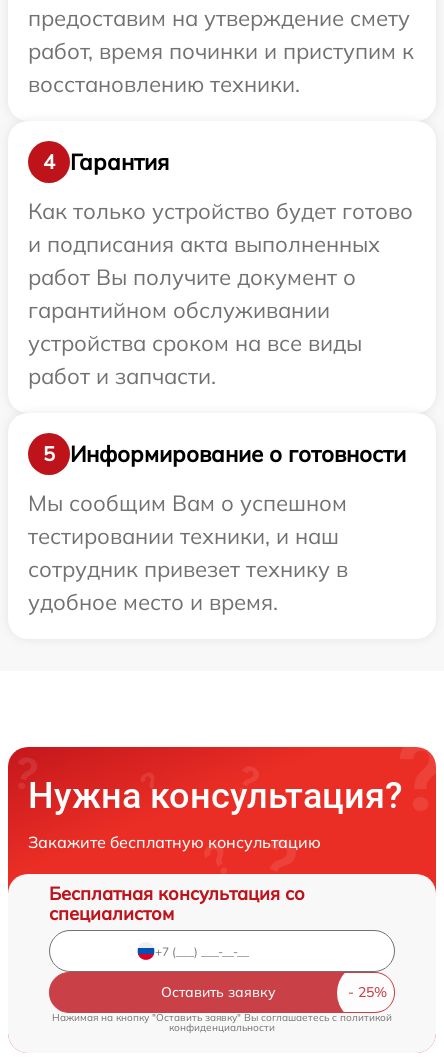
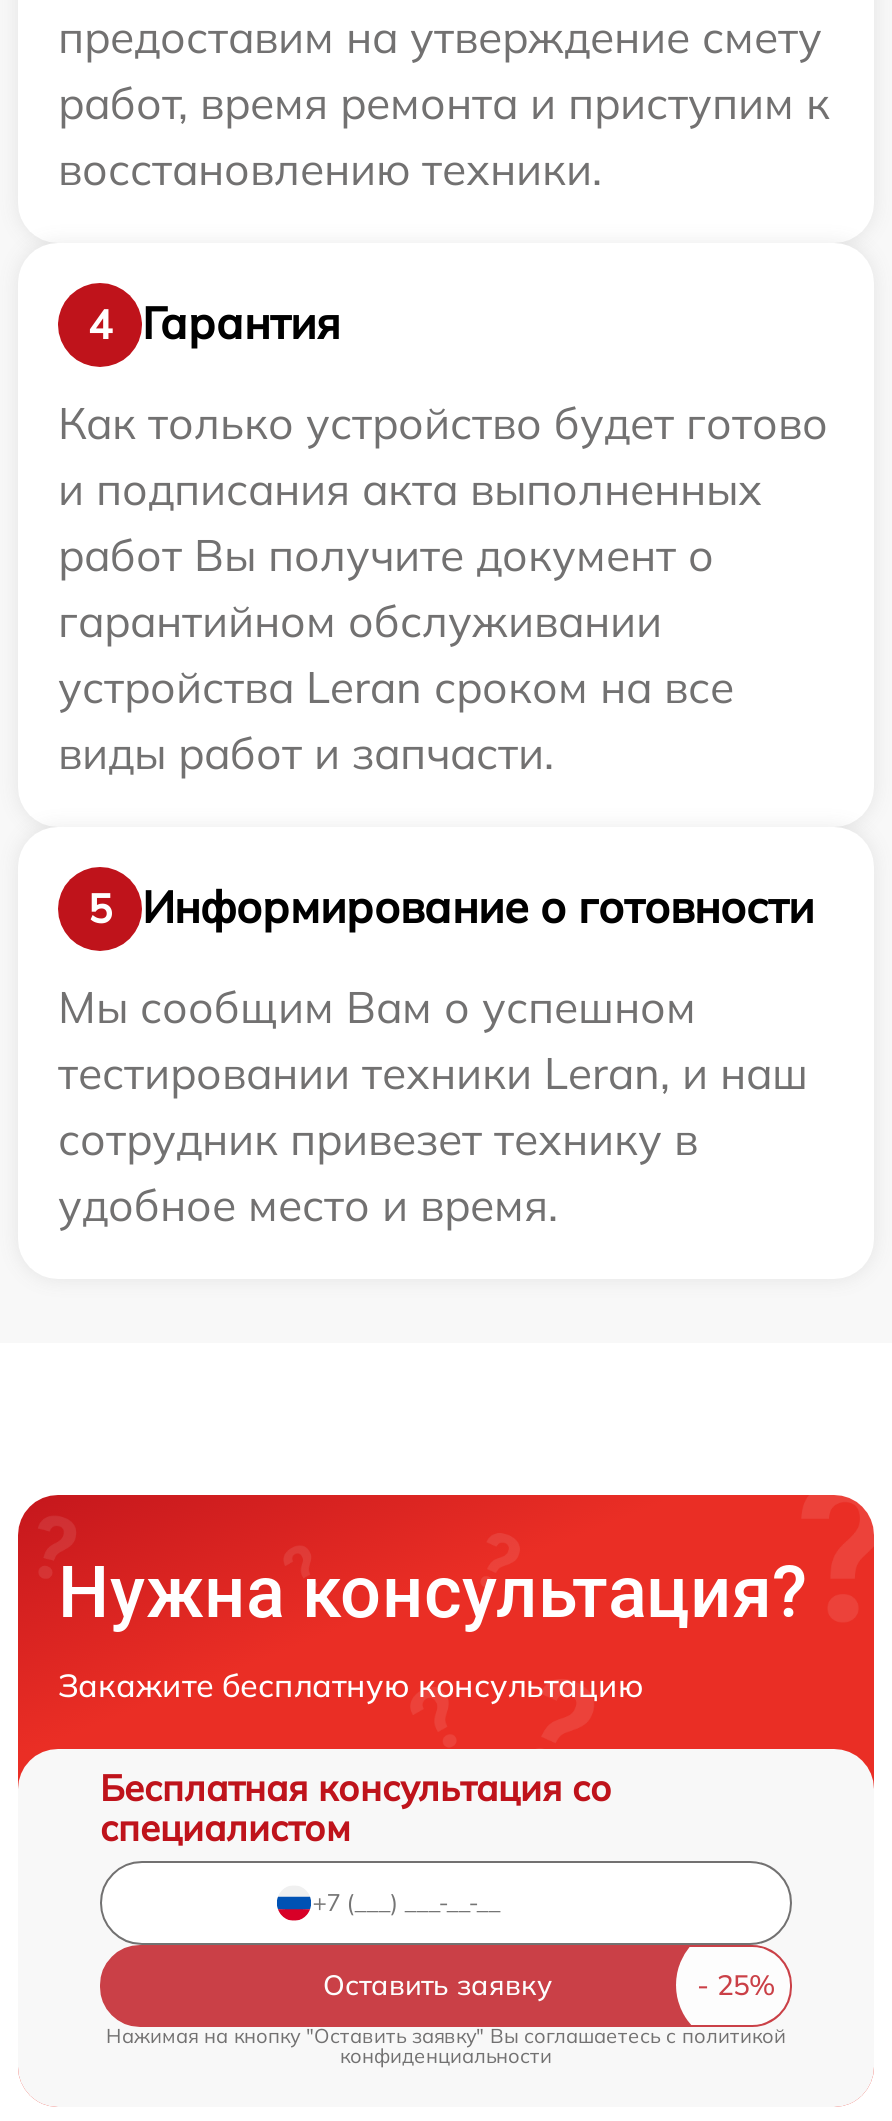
[28,37,414,65] работ, время починки и приступим к -> [58,75,830,131] работ, время ремонта и приступим к
[28,329,362,390] устройства сроком на все виды | работ и запчасти. -> [58,659,734,781] устройства Leran сроком на все | виды работ и запчасти.
[28,522,339,550] тестировании техники, и наш -> [58,1045,808,1101] тестировании техники Leran, и наш

